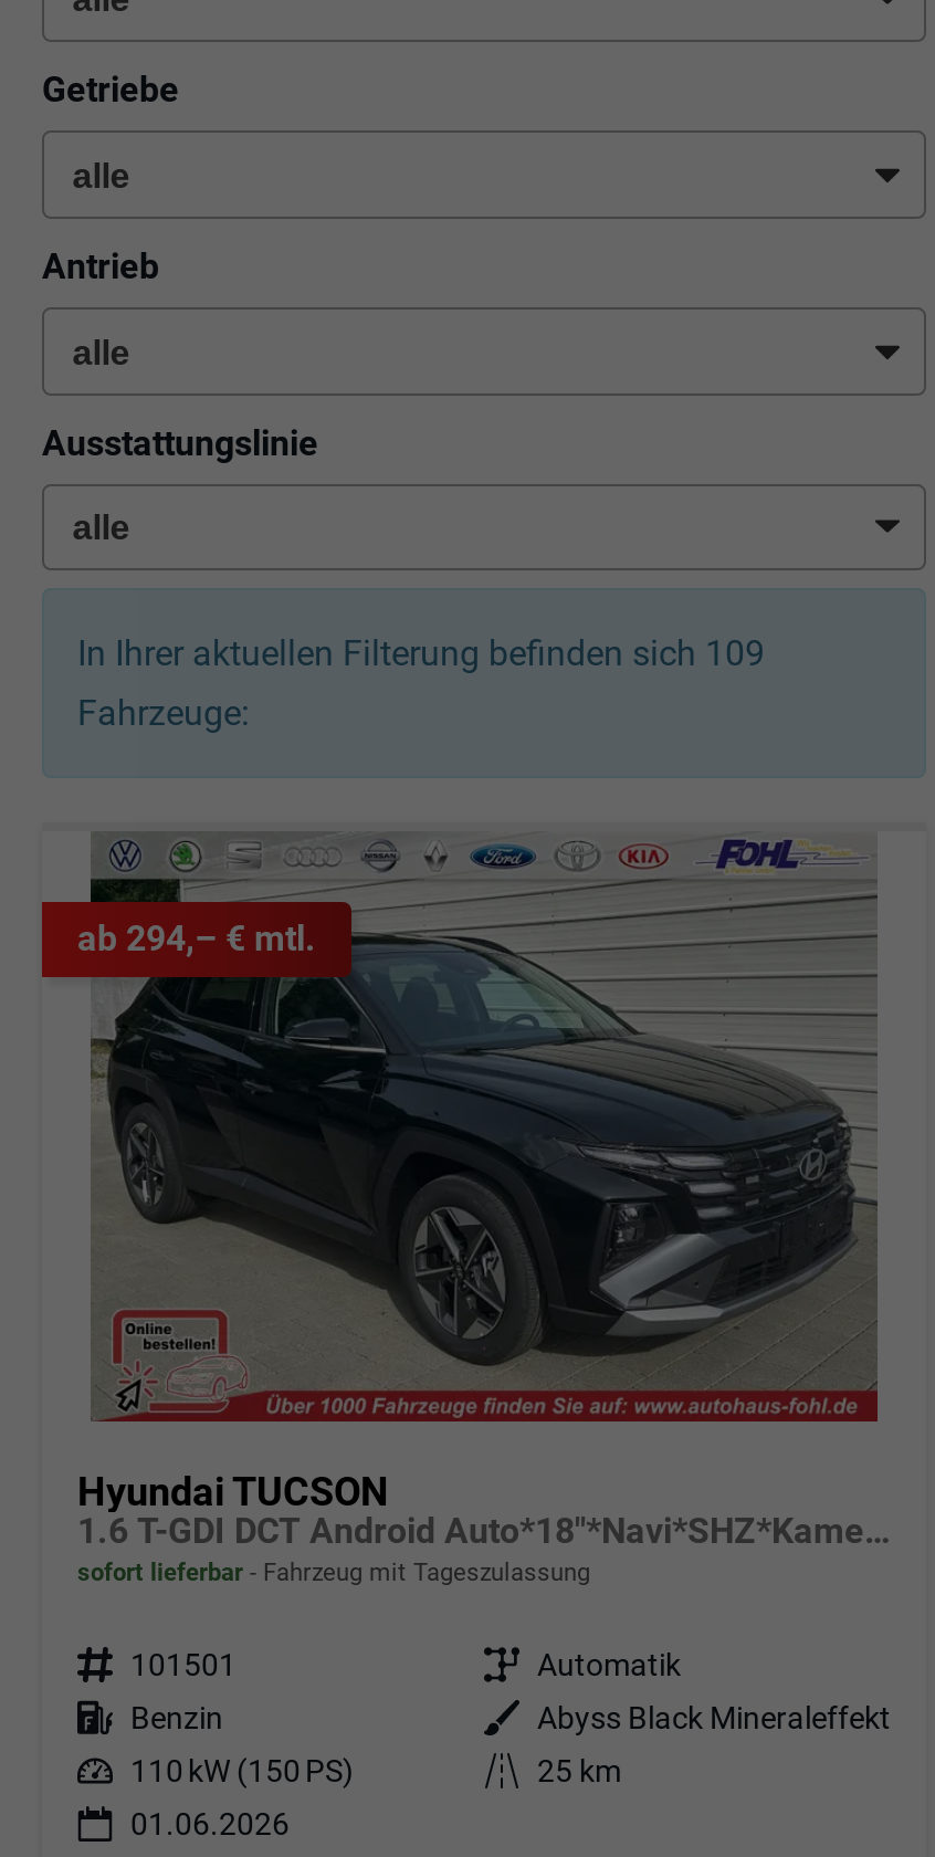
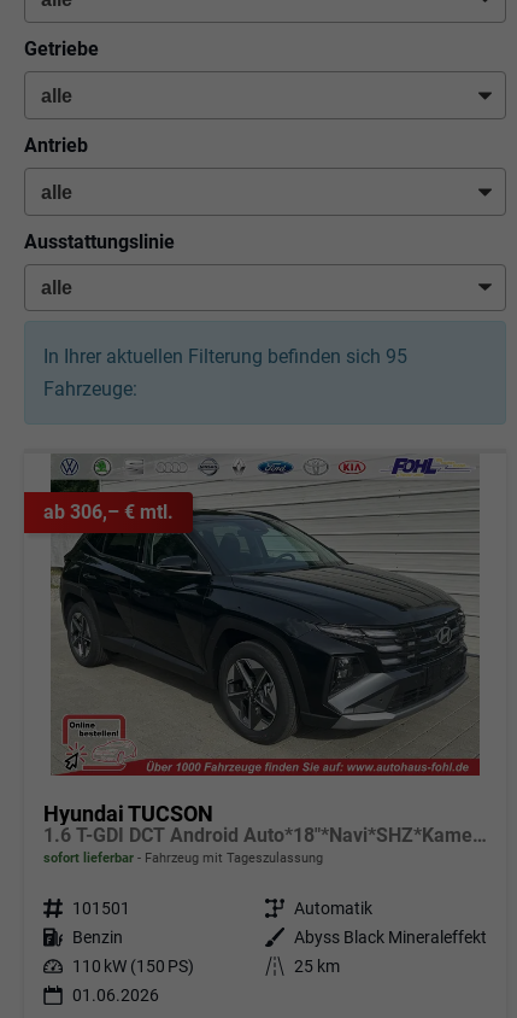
[77,632,765,674] In Ihrer aktuellen Filterung befinden sich 109 -> [43,345,407,368] In Ihrer aktuellen Filterung befinden sich 95
[77,918,316,960] ab 294,– € mtl. -> [43,501,174,524] ab 306,– € mtl.

